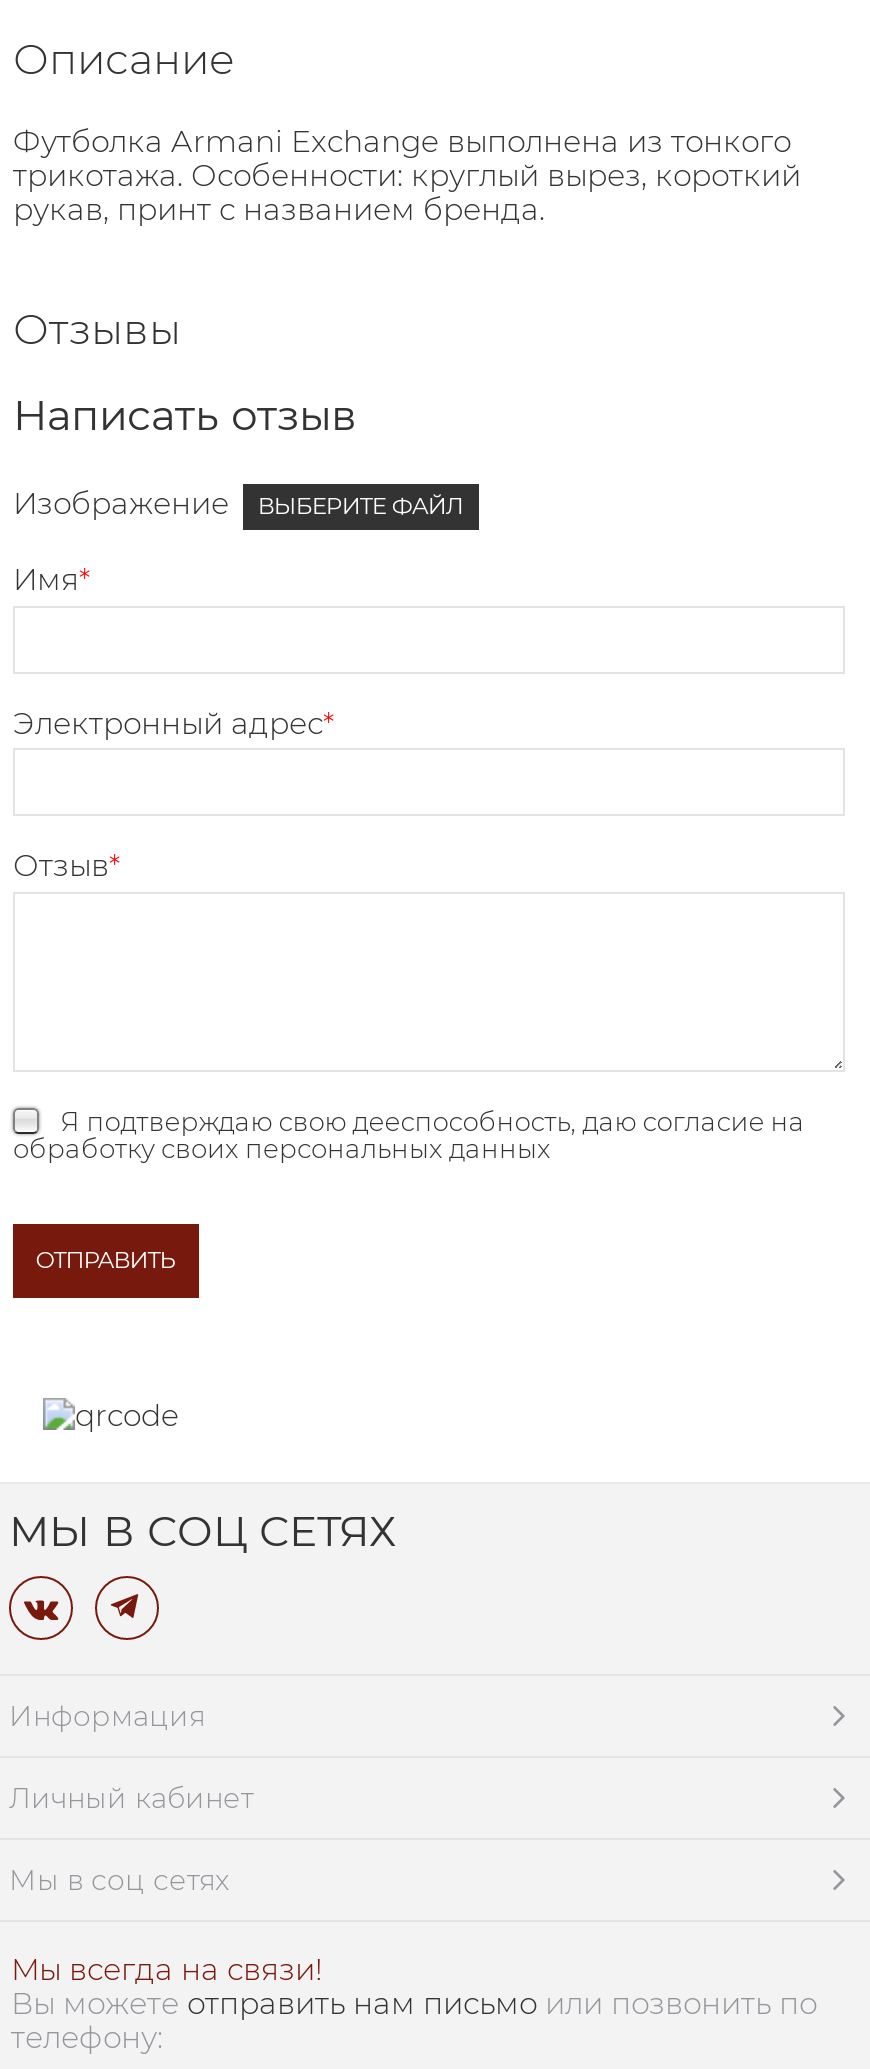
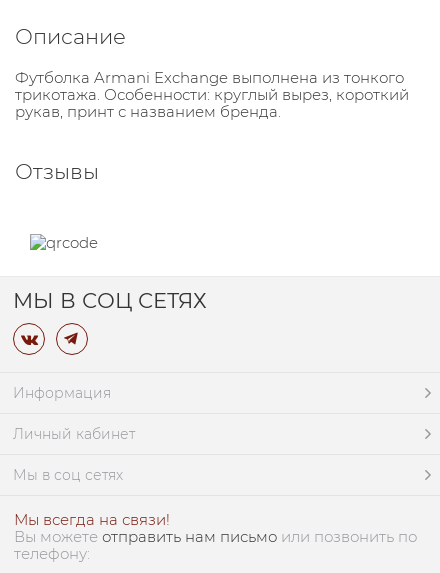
[13,390,464,598] Написать отзыв | Изображение | ВЫБЕРИТЕ ФАЙЛ | Имя -> none
[13,703,323,741] Электронный адрес -> none
[13,846,109,884] Отзыв -> none
[13,1104,805,1164] Я подтверждаю свою дееспособность, даю согласие на | обработку своих персональных данных -> none
[11,1222,201,1300] [image] -> none

